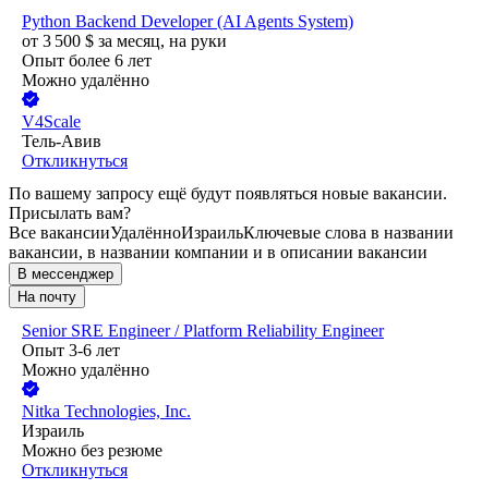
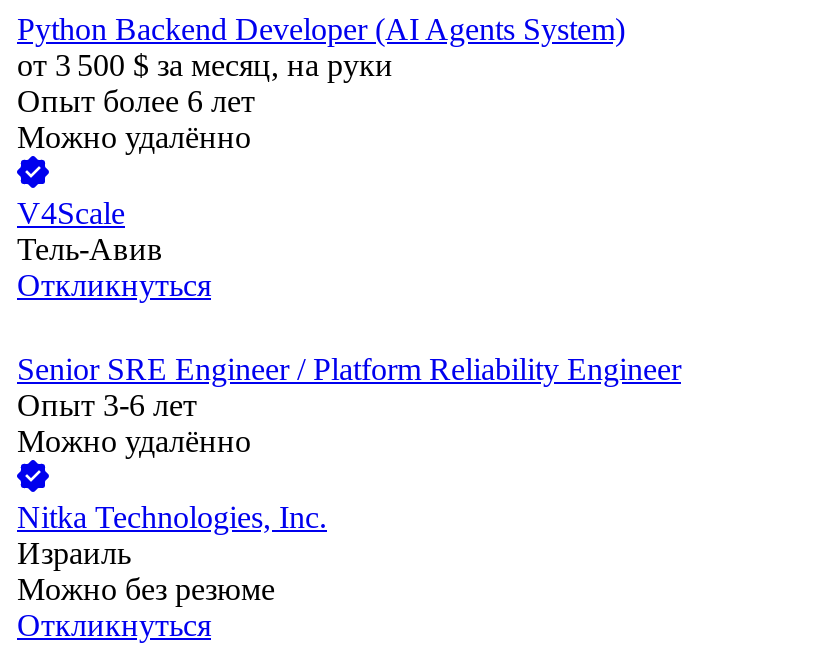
[9,185,454,305] По вашему запросу ещё будут появляться новые вакансии. | Присылать вам? | Все вакансииУдалённоИзраильКлючевые слова в названии | вакансии, в названии компании и в описании вакансии | В мессенджер | На почту -> none

